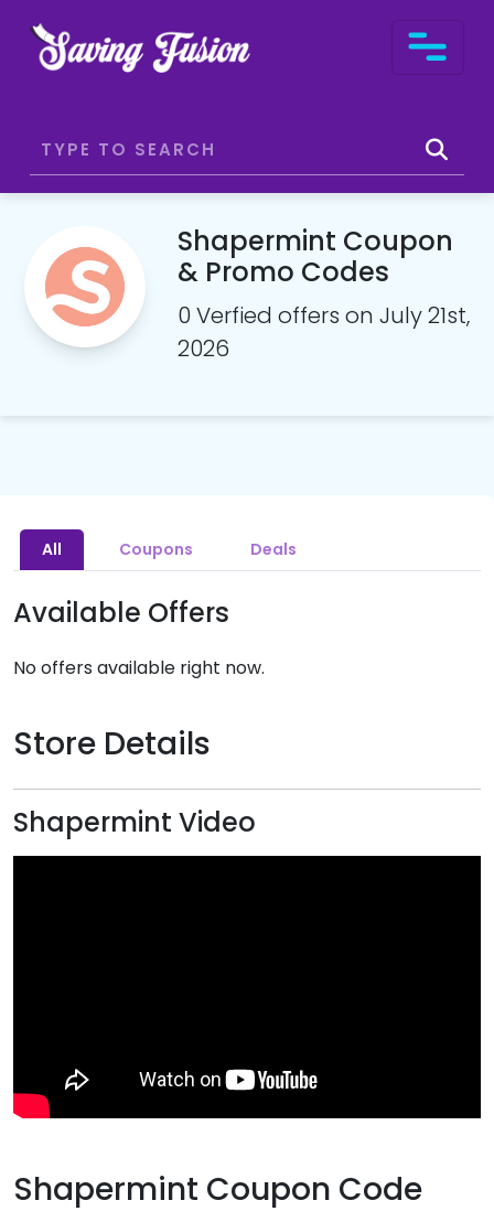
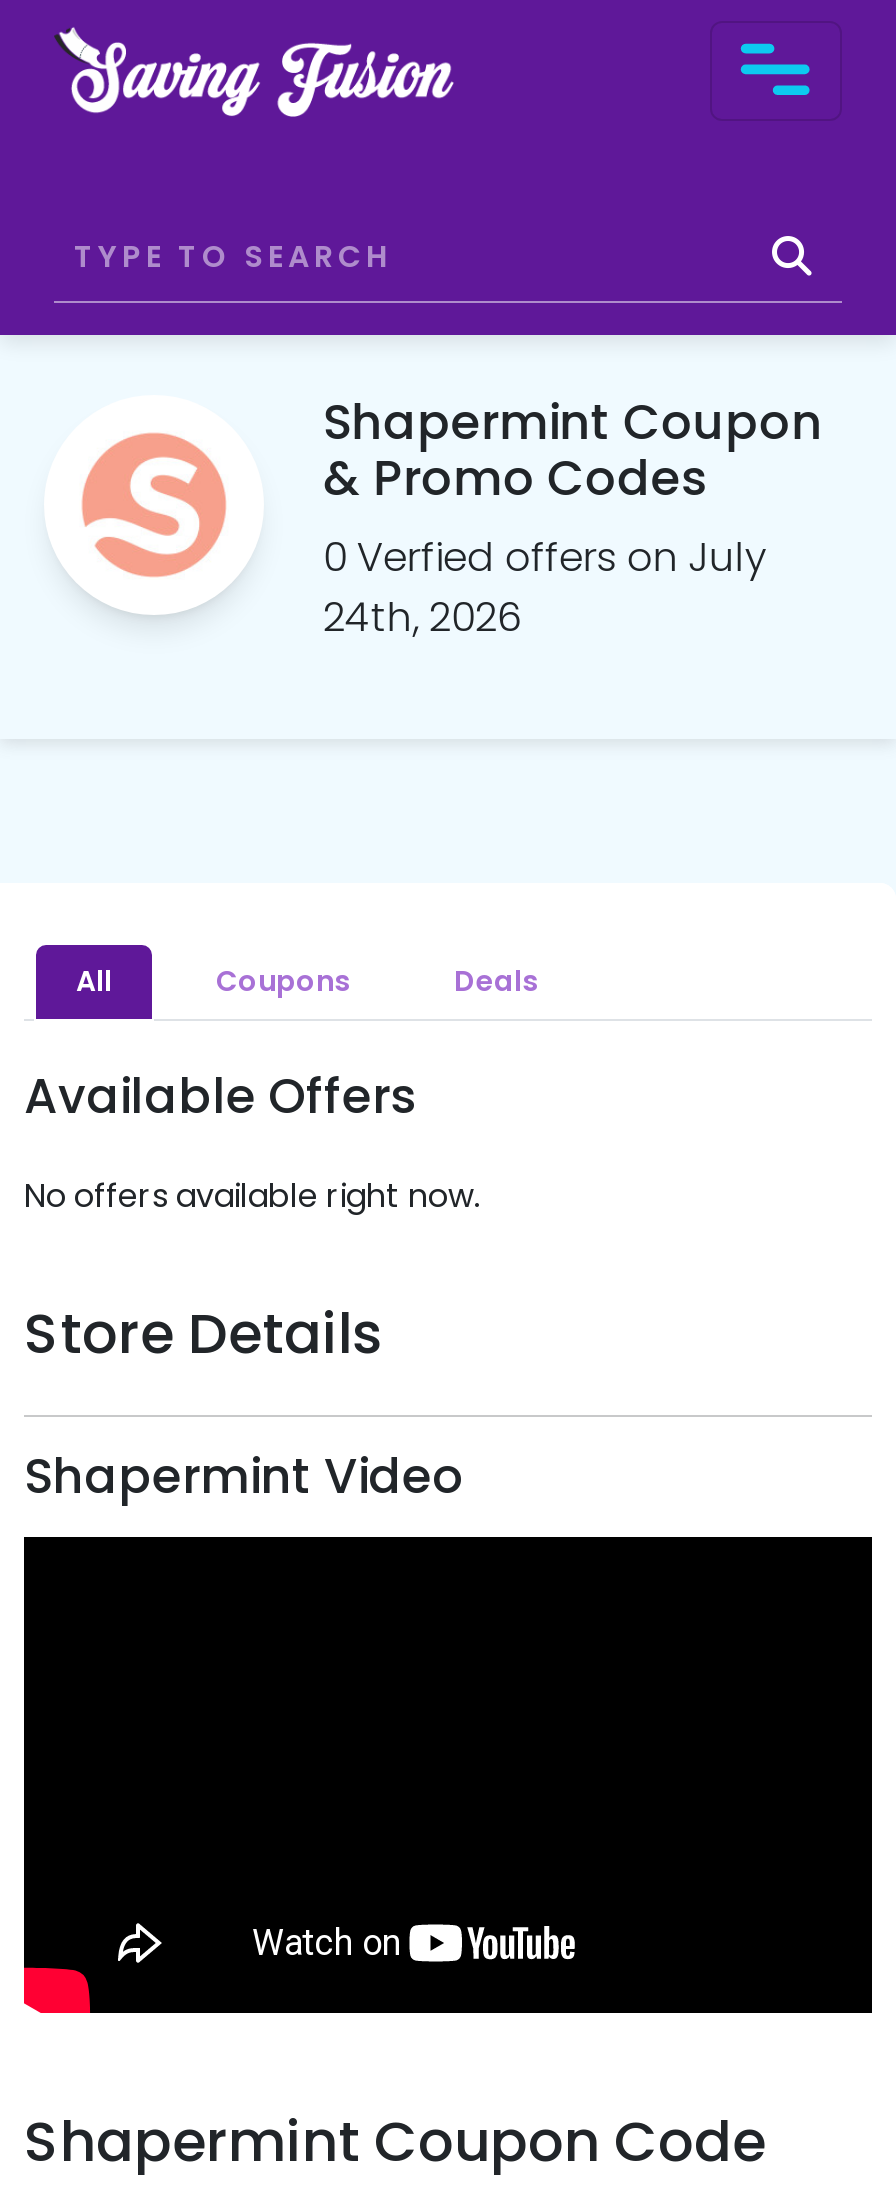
[178,300,470,364] 0 Verfied offers on July 21st, | 2026 -> [323,529,767,645] 0 Verfied offers on July | 24th, 2026

